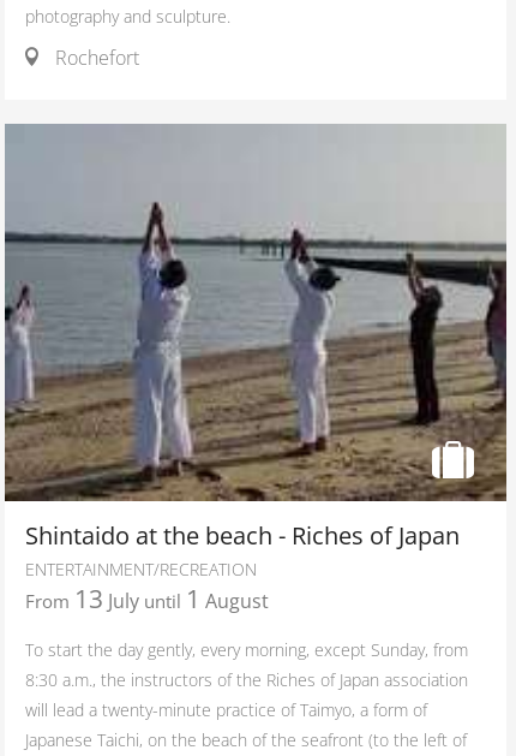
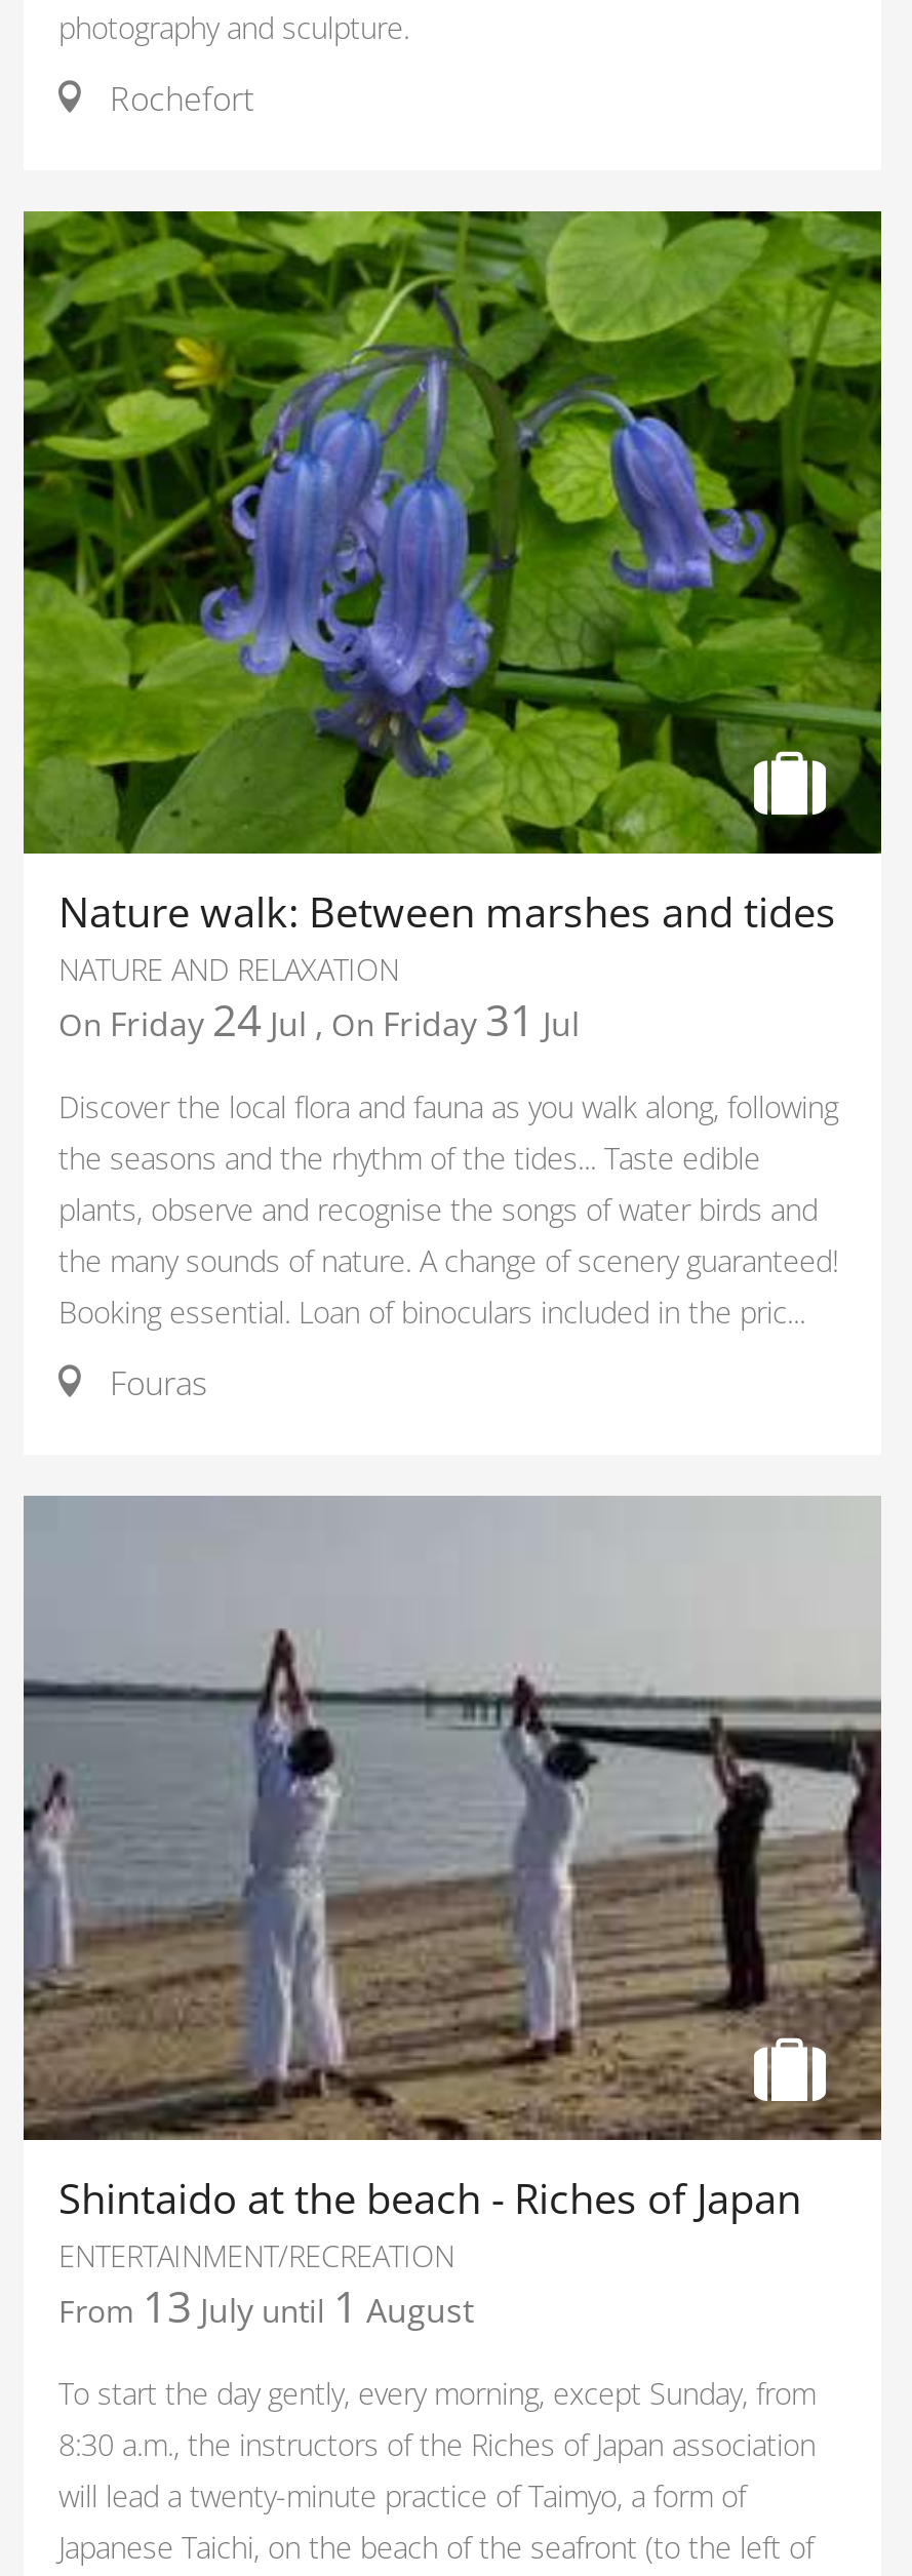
none -> [22,209,883,1405] [image] | Nature walk: Between marshes and tides | NATURE AND RELAXATION | On Friday 24 Jul, On Friday 31 Jul | Discover the local flora and fauna as you walk along, following | the seasons and the rhythm of the tides... Taste edible | plants, observe and recognise the songs of water birds and | the many sounds of nature. A change of scenery guaranteed! | Booking essential. Loan of binoculars included in the pric... | Fouras

